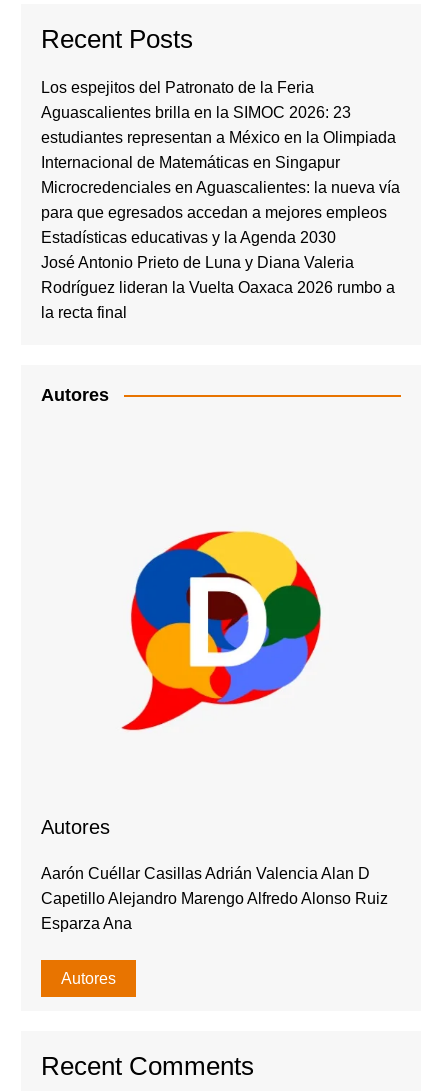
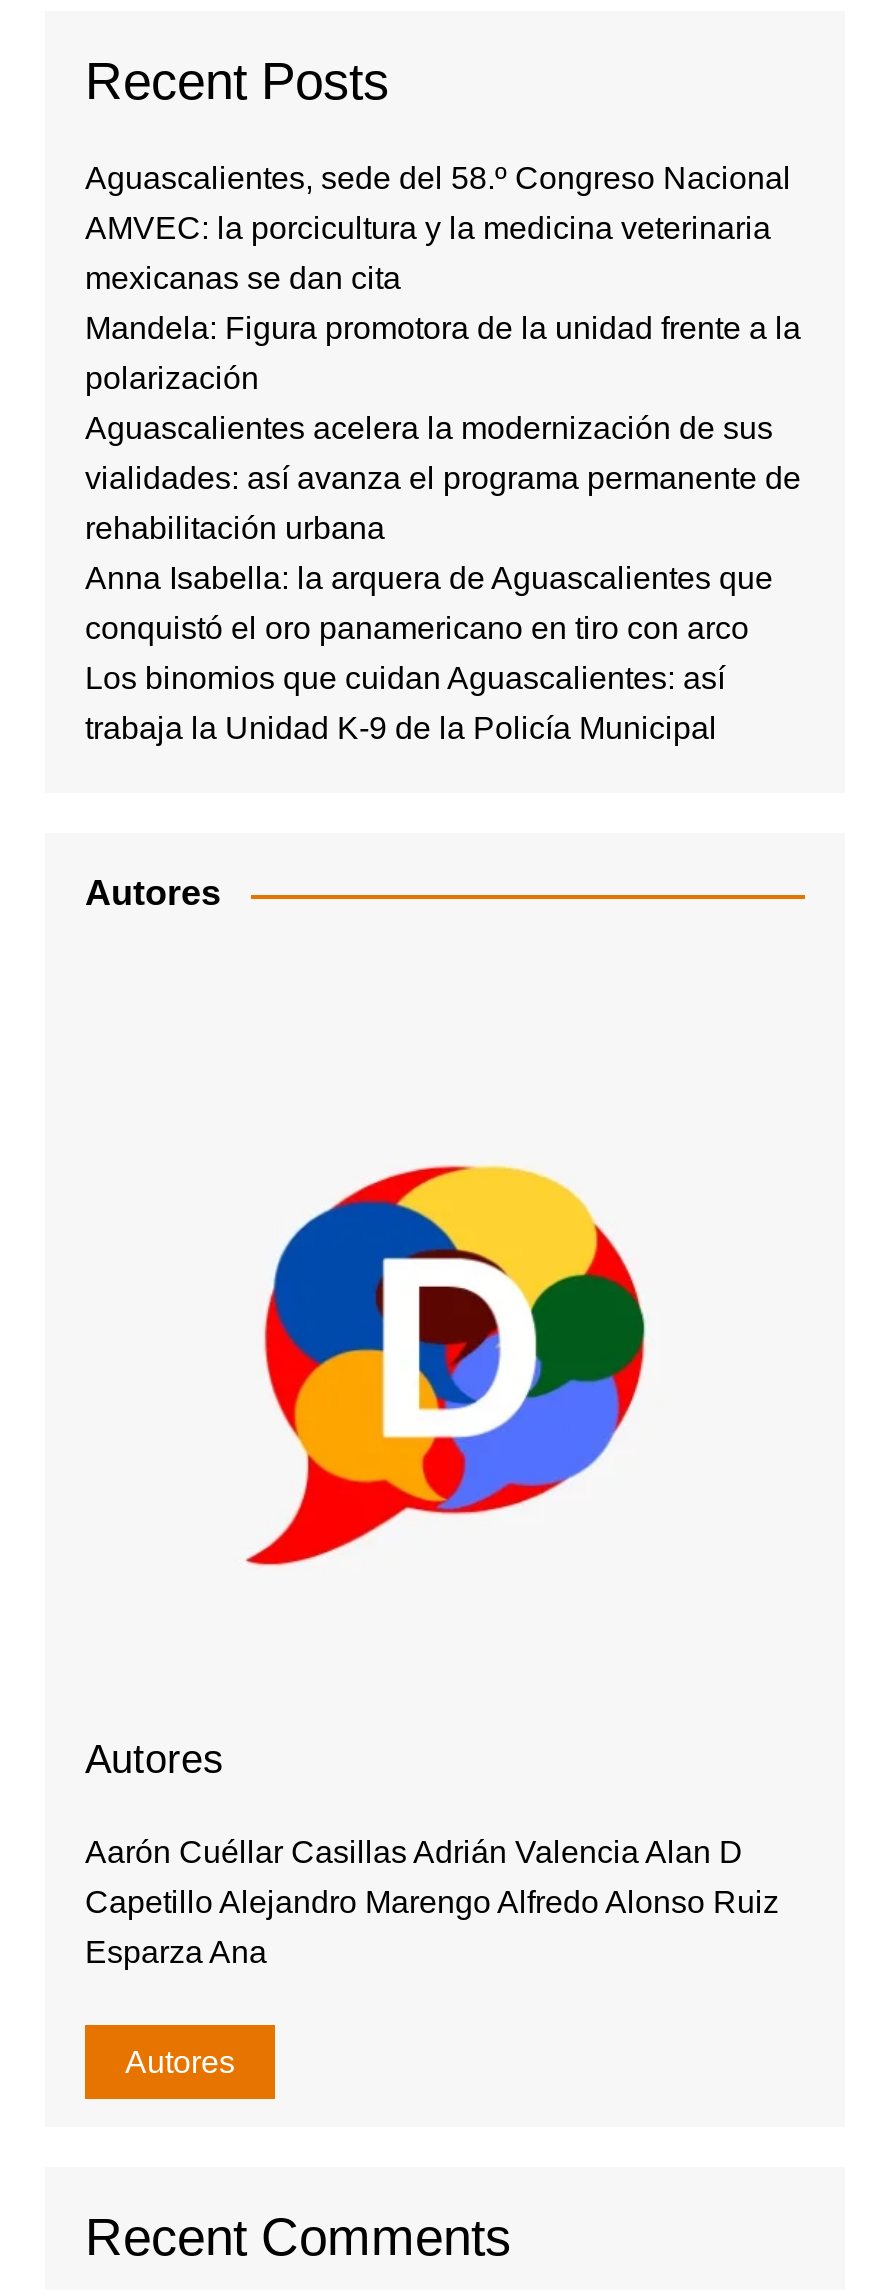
[41,79,400,321] Los espejitos del Patronato de la Feria | Aguascalientes brilla en la SIMOC 2026: 23 | estudiantes representan a México en la Olimpiada | Internacional de Matemáticas en Singapur | Microcredenciales en Aguascalientes: la nueva vía | para que egresados accedan a mejores empleos | Estadísticas educativas y la Agenda 2030 | José Antonio Prieto de Luna y Diana Valeria | Rodríguez lideran la Vuelta Oaxaca 2026 rumbo a | la recta final -> [85,162,801,746] Aguascalientes, sede del 58.º Congreso Nacional | AMVEC: la porcicultura y la medicina veterinaria | mexicanas se dan cita | Mandela: Figura promotora de la unidad frente a la | polarización | Aguascalientes acelera la modernización de sus | vialidades: así avanza el programa permanente de | rehabilitación urbana | Anna Isabella: la arquera de Aguascalientes que | conquistó el oro panamericano en tiro con arco | Los binomios que cuidan Aguascalientes: así | trabaja la Unidad K-9 de la Policía Municipal

